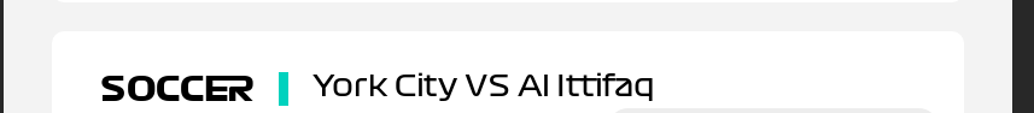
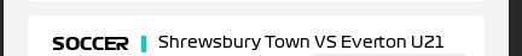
[312,72,655,101] York City VS Al Ittifaq -> [158,36,445,50] Shrewsbury Town VS Everton U21

